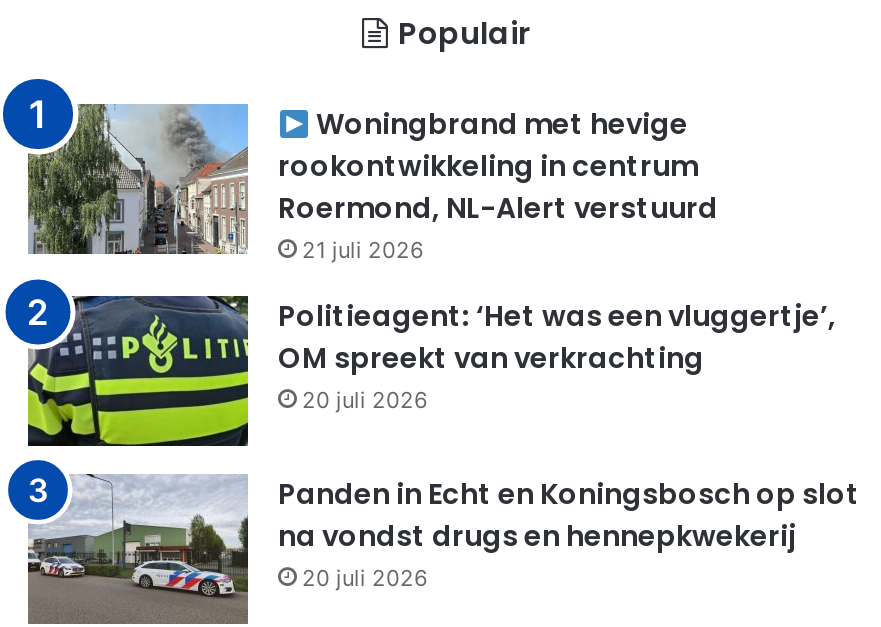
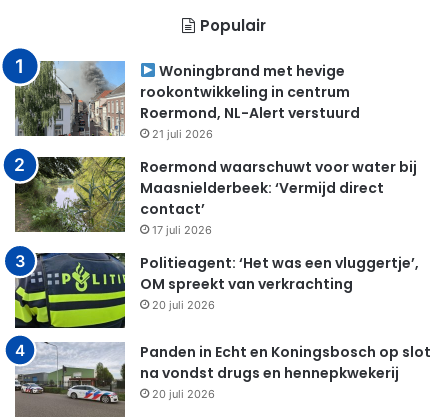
none -> [15,156,417,237] [image] | Roermond waarschuwt voor water bij | Maasnielderbeek: ‘Vermijd direct | contact’ | 17 juli 2026

